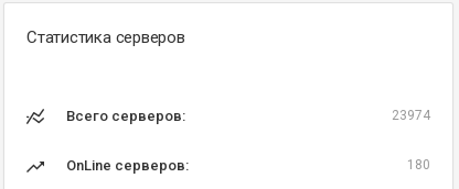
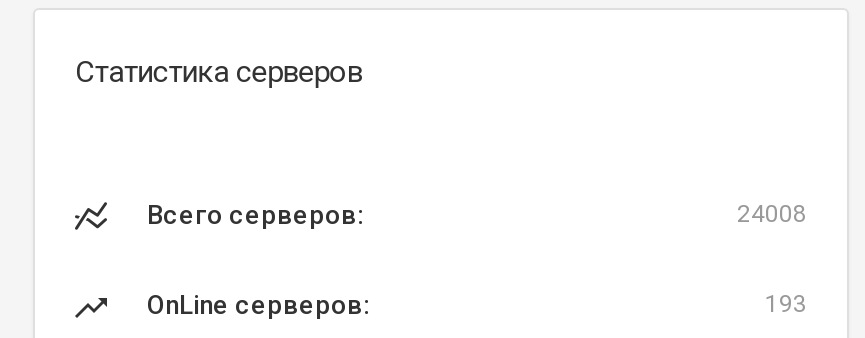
[392,108,430,123] 23974 -> [737,200,807,228] 24008
[407,157,430,173] 180 -> [765,290,807,318] 193

